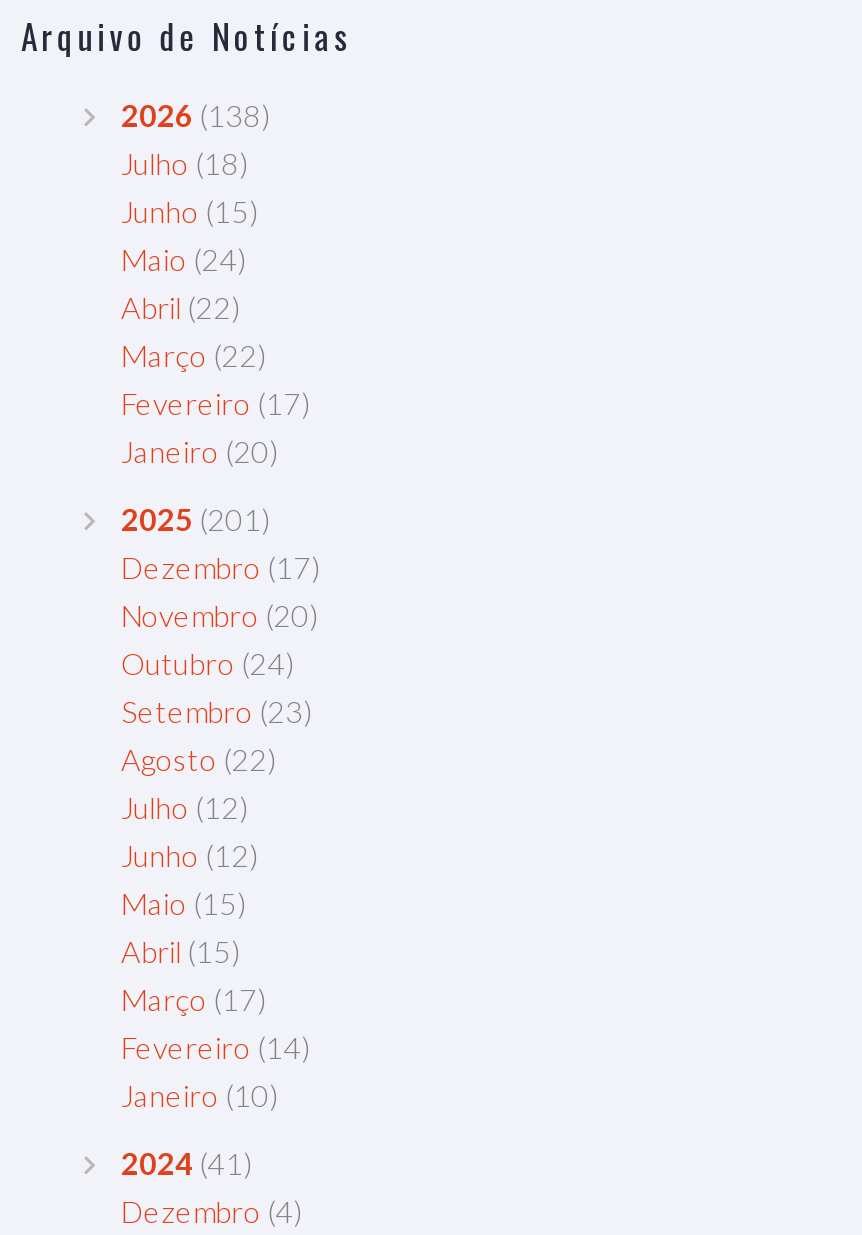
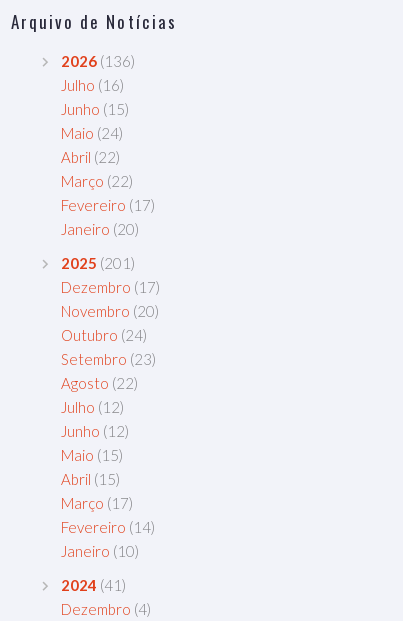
[121,97,269,133] 2026 (138) -> [61,52,135,70] 2026 (136)
[121,145,247,181] Julho (18) -> [61,76,124,94] Julho (16)

